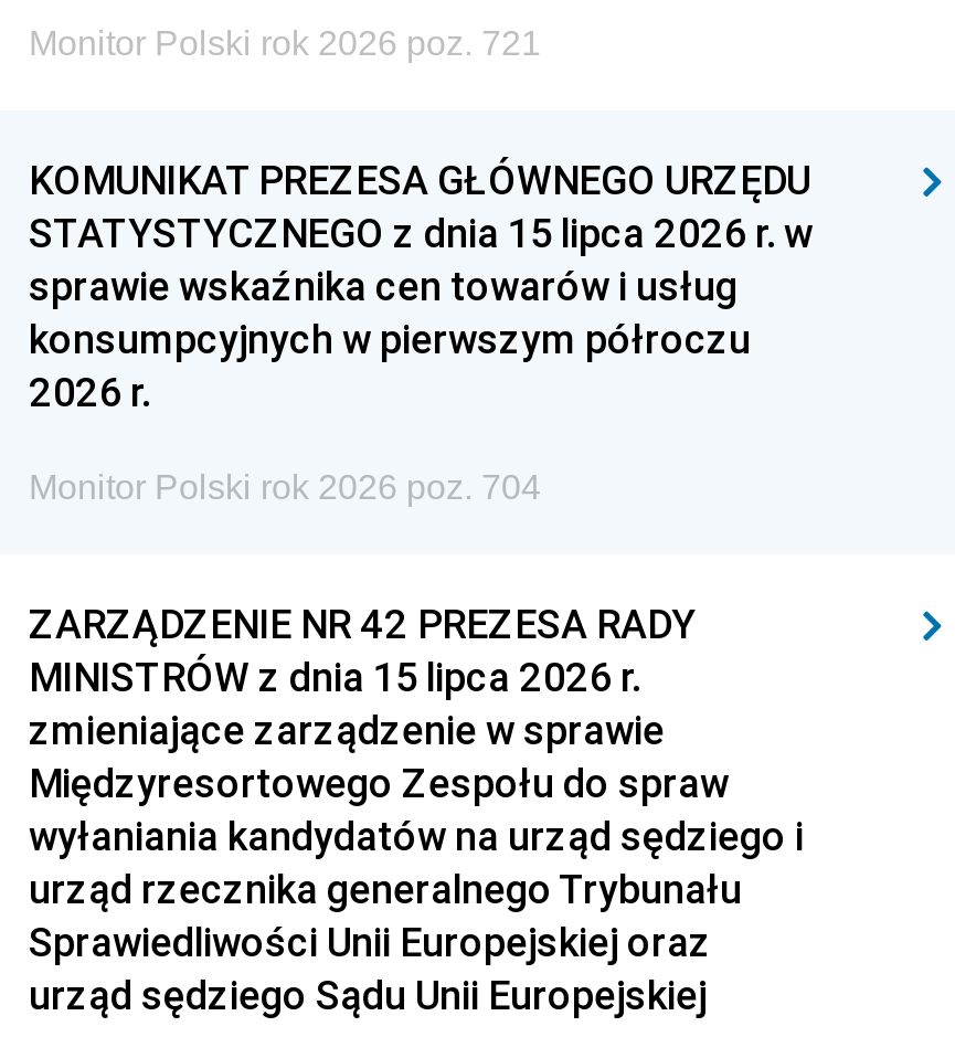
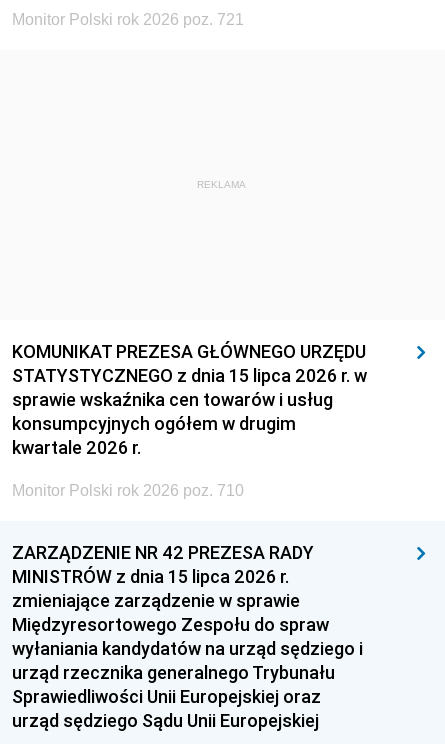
none -> [196,179,245,190] REKLAMA
[29,314,751,417] konsumpcyjnych w pierwszym półroczu | 2026 r. -> [12,412,296,459] konsumpcyjnych ogółem w drugim | kwartale 2026 r.
[29,468,541,506] Monitor Polski rok 2026 poz. 704 -> [12,482,244,499] Monitor Polski rok 2026 poz. 710

